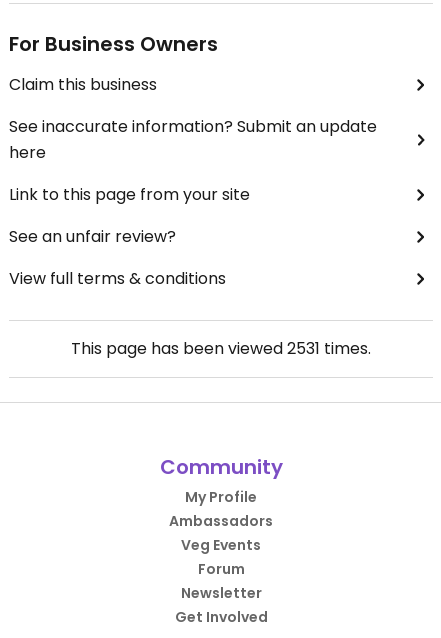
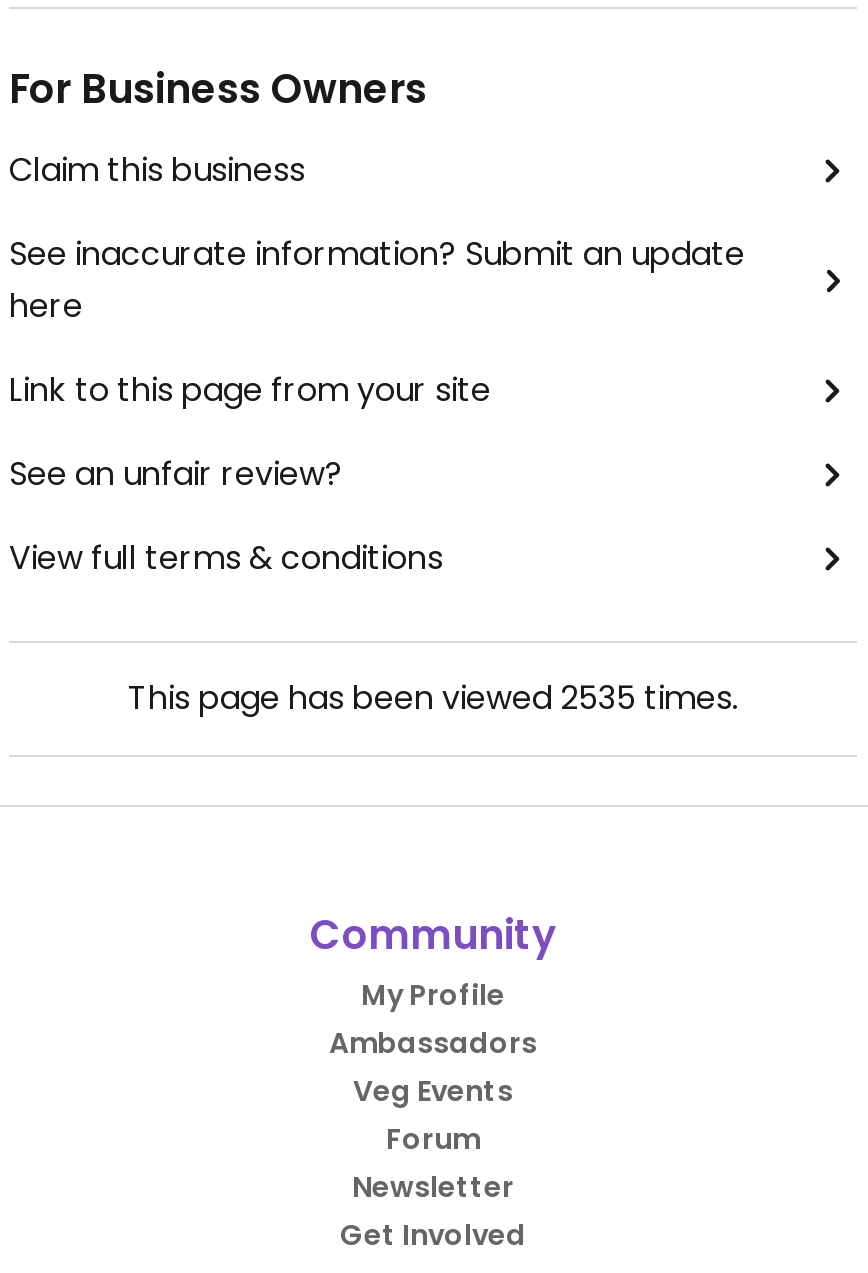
[71,337,371,360] This page has been viewed 2531 times. -> [128,675,738,721] This page has been viewed 2535 times.

